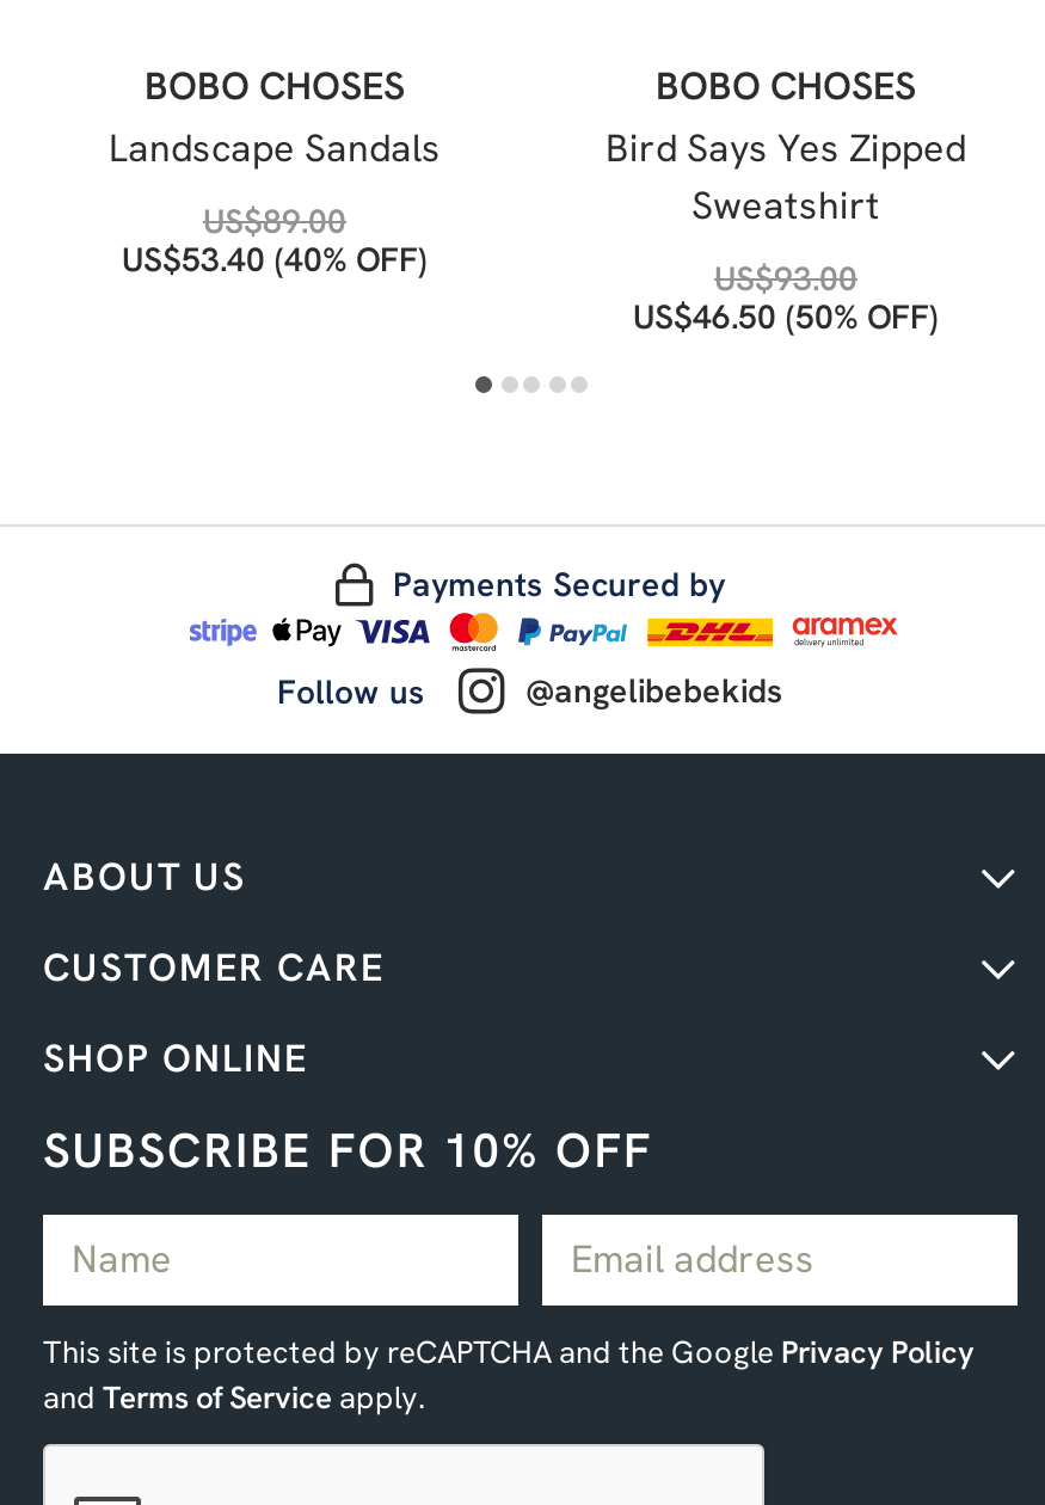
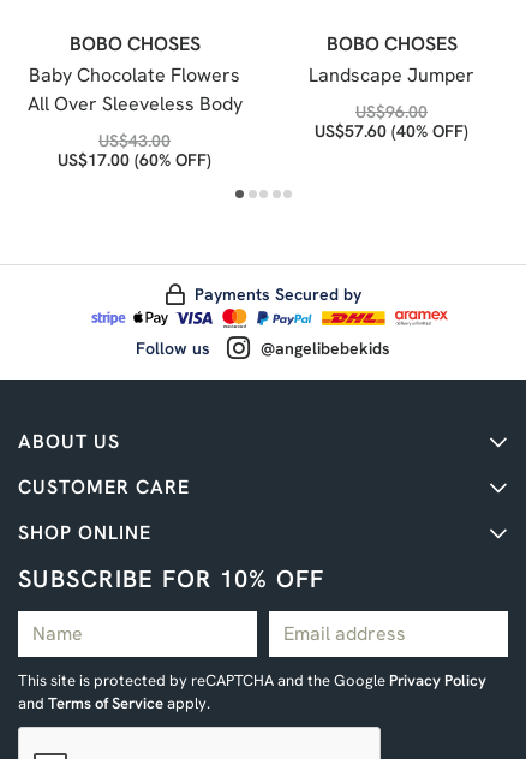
[109,123,441,173] Landscape Sandals -> [27,62,242,116] Baby Chocolate Flowers | All Over Sleeveless Body
[606,123,966,231] Bird Says Yes Zipped | Sweatshirt -> [309,62,474,88] Landscape Jumper
[122,199,428,281] US$89.00 | US$53.40 (40% OFF) -> [58,130,211,171] US$43.00 | US$17.00 (60% OFF)
[633,257,939,338] US$93.00 | US$46.50 (50% OFF) -> [315,101,468,142] US$96.00 | US$57.60 (40% OFF)

